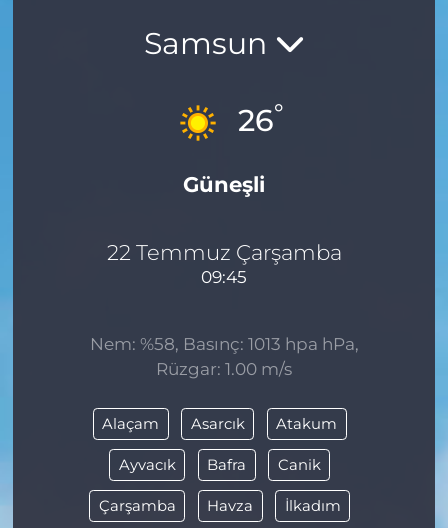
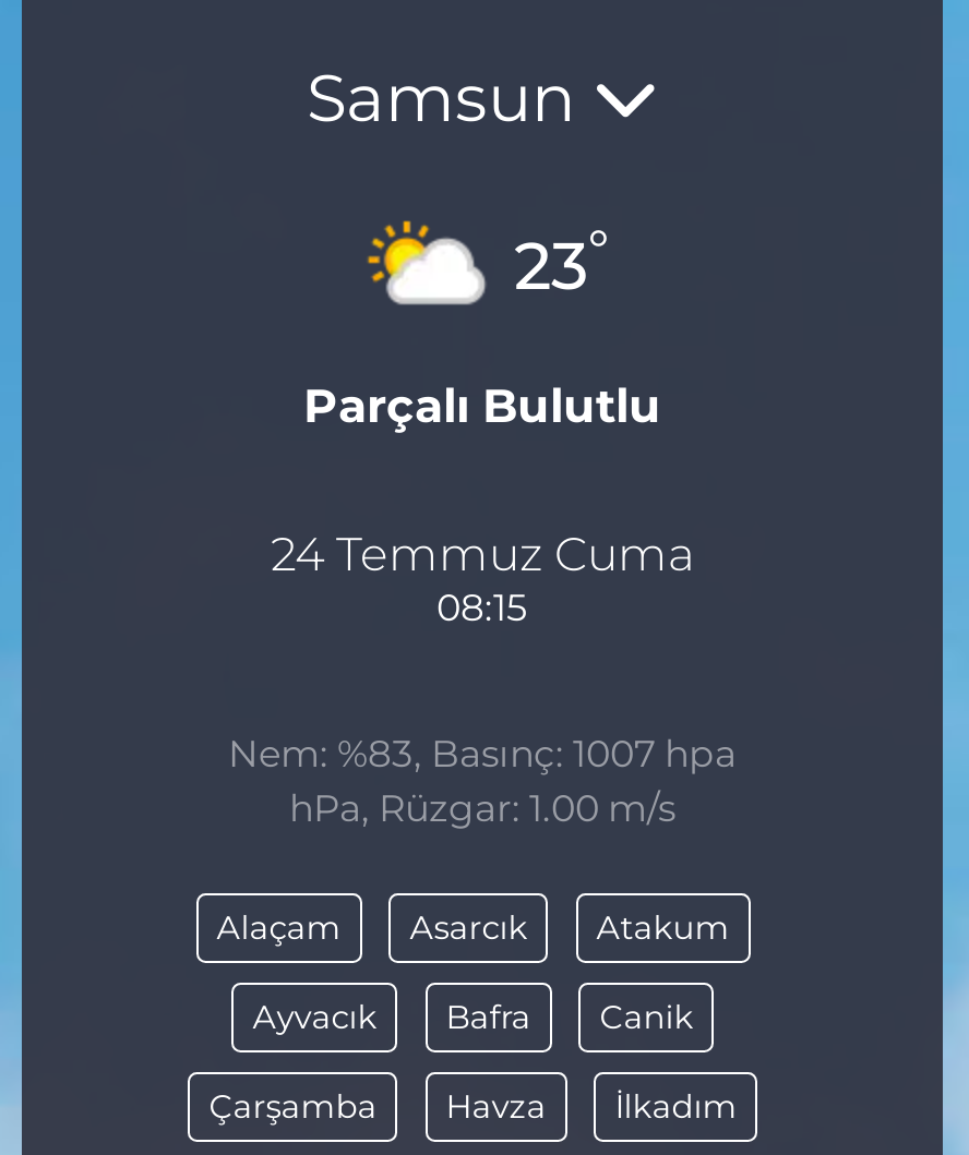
[172,98,282,142] [image] | 26° -> [367,217,608,311] [image] | 23°
[183,171,265,197] Güneşli -> [303,377,661,434] Parçalı Bulutlu
[106,239,341,287] 22 Temmuz Çarşamba | 09:45 -> [271,524,694,629] 24 Temmuz Cuma | 08:15
[89,334,358,379] Nem: %58, Basınç: 1013 hpa hPa, | Rüzgar: 1.00 m/s -> [228,733,737,831] Nem: %83, Basınç: 1007 hpa | hPa, Rüzgar: 1.00 m/s

